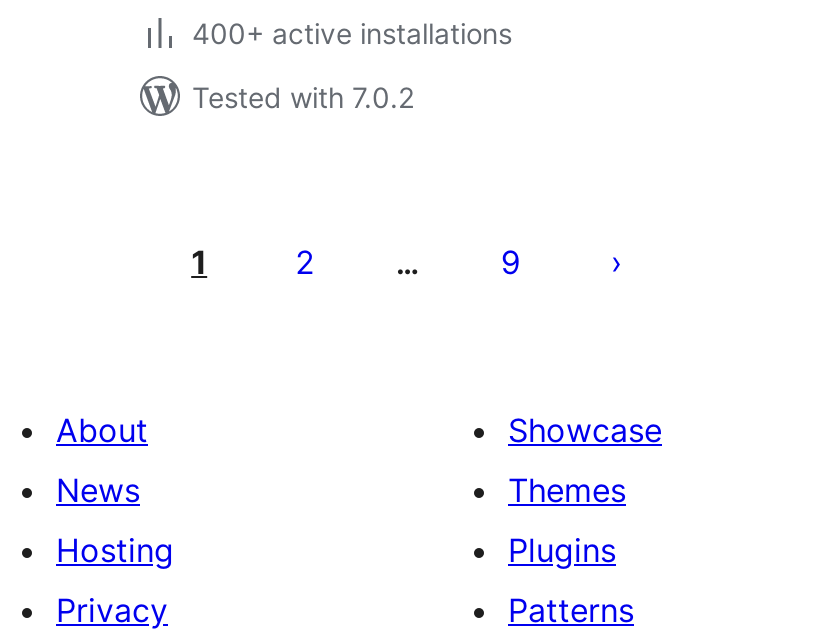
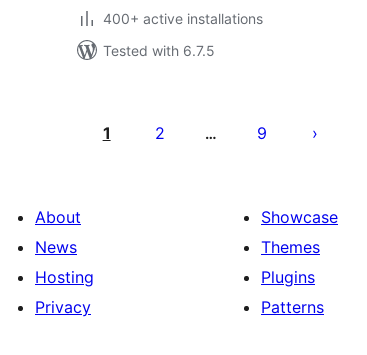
[192,80,414,114] Tested with 7.0.2 -> [103,42,215,59] Tested with 6.7.5

